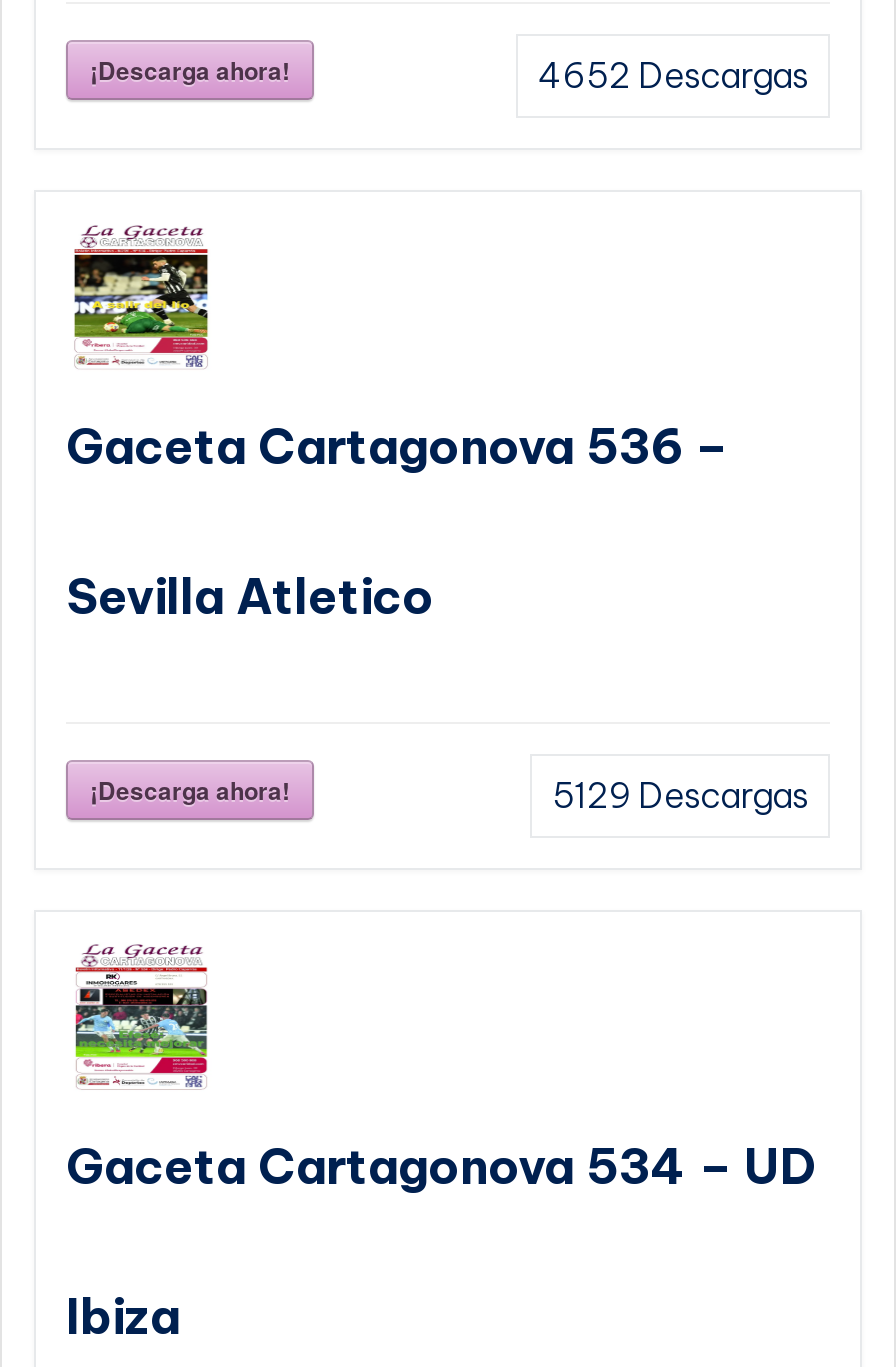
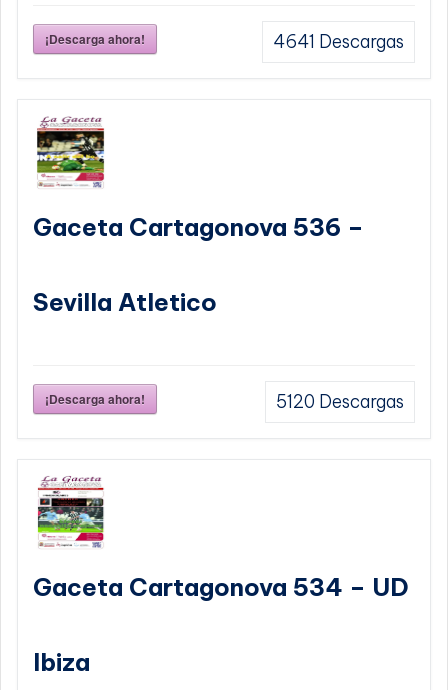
[538,54,808,98] 4652 Descargas -> [273,31,404,53] 4641 Descargas
[552,774,808,818] 5129 Descargas -> [276,391,404,413] 5120 Descargas

